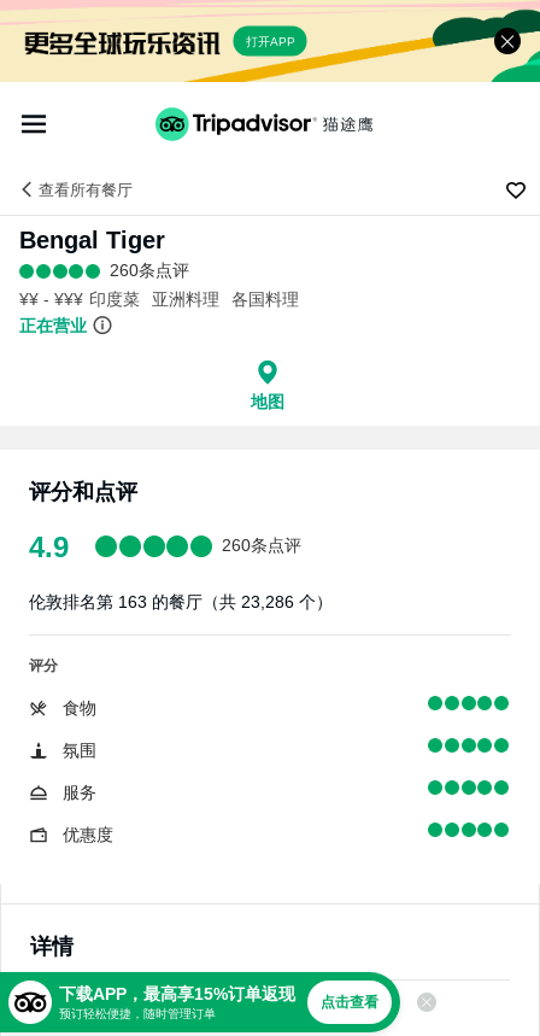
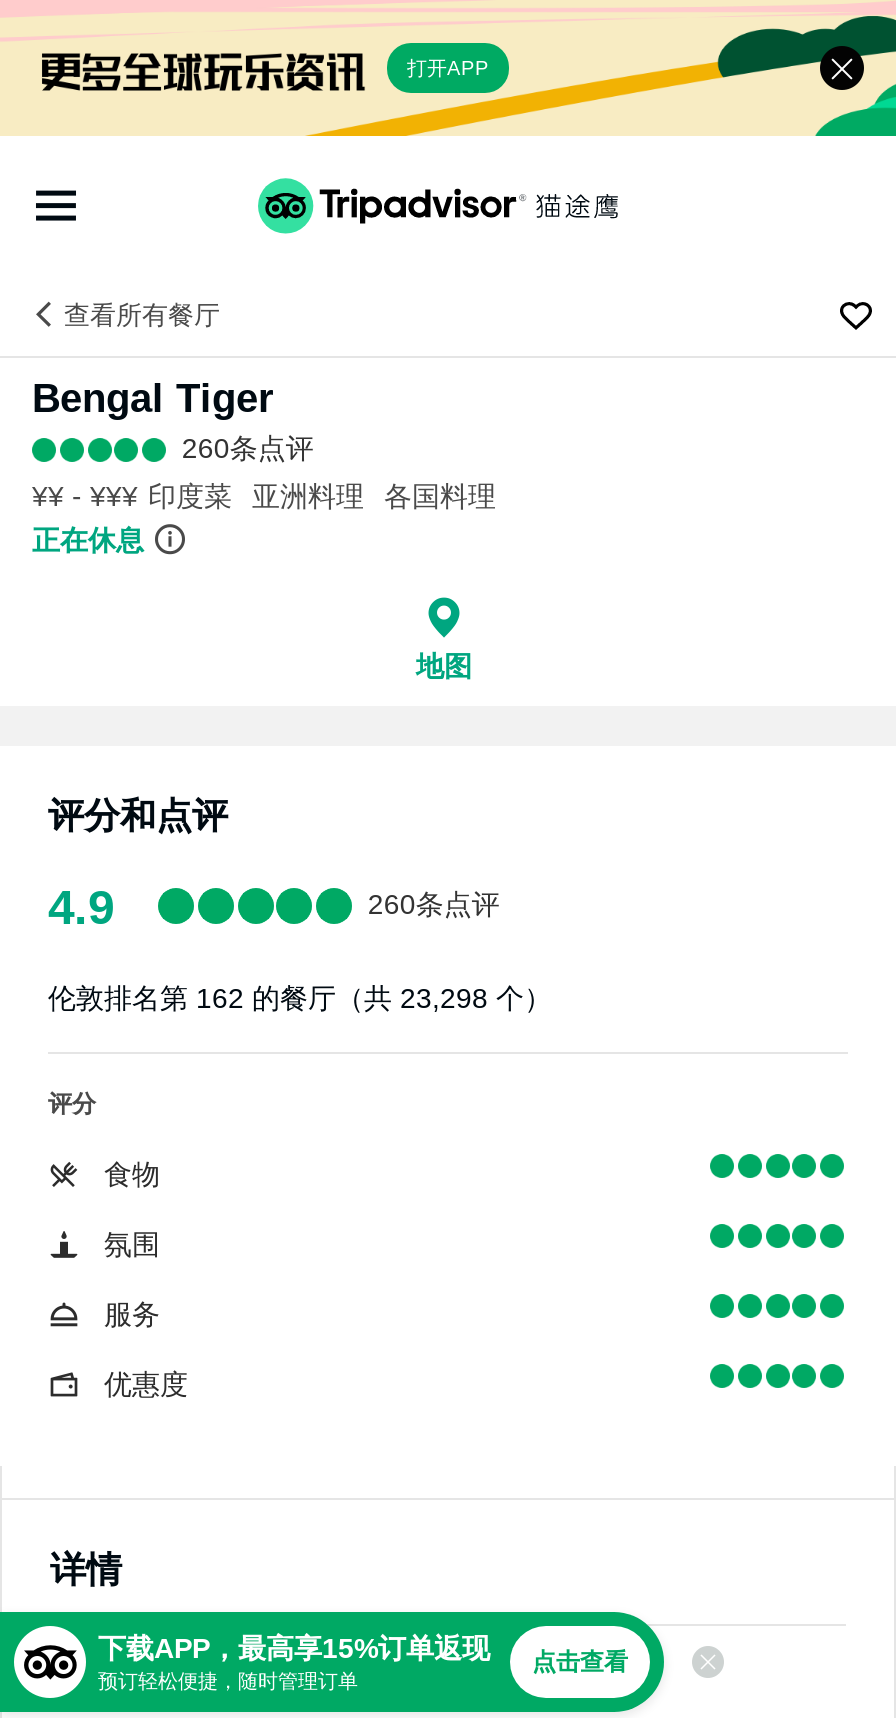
[19,316,87,335] 正在营业 -> [32,524,144,556] 正在休息
[29,592,333,611] 伦敦排名第 163 的餐厅（共 23,286 个） -> [48,982,552,1014] 伦敦排名第 162 的餐厅（共 23,298 个）

